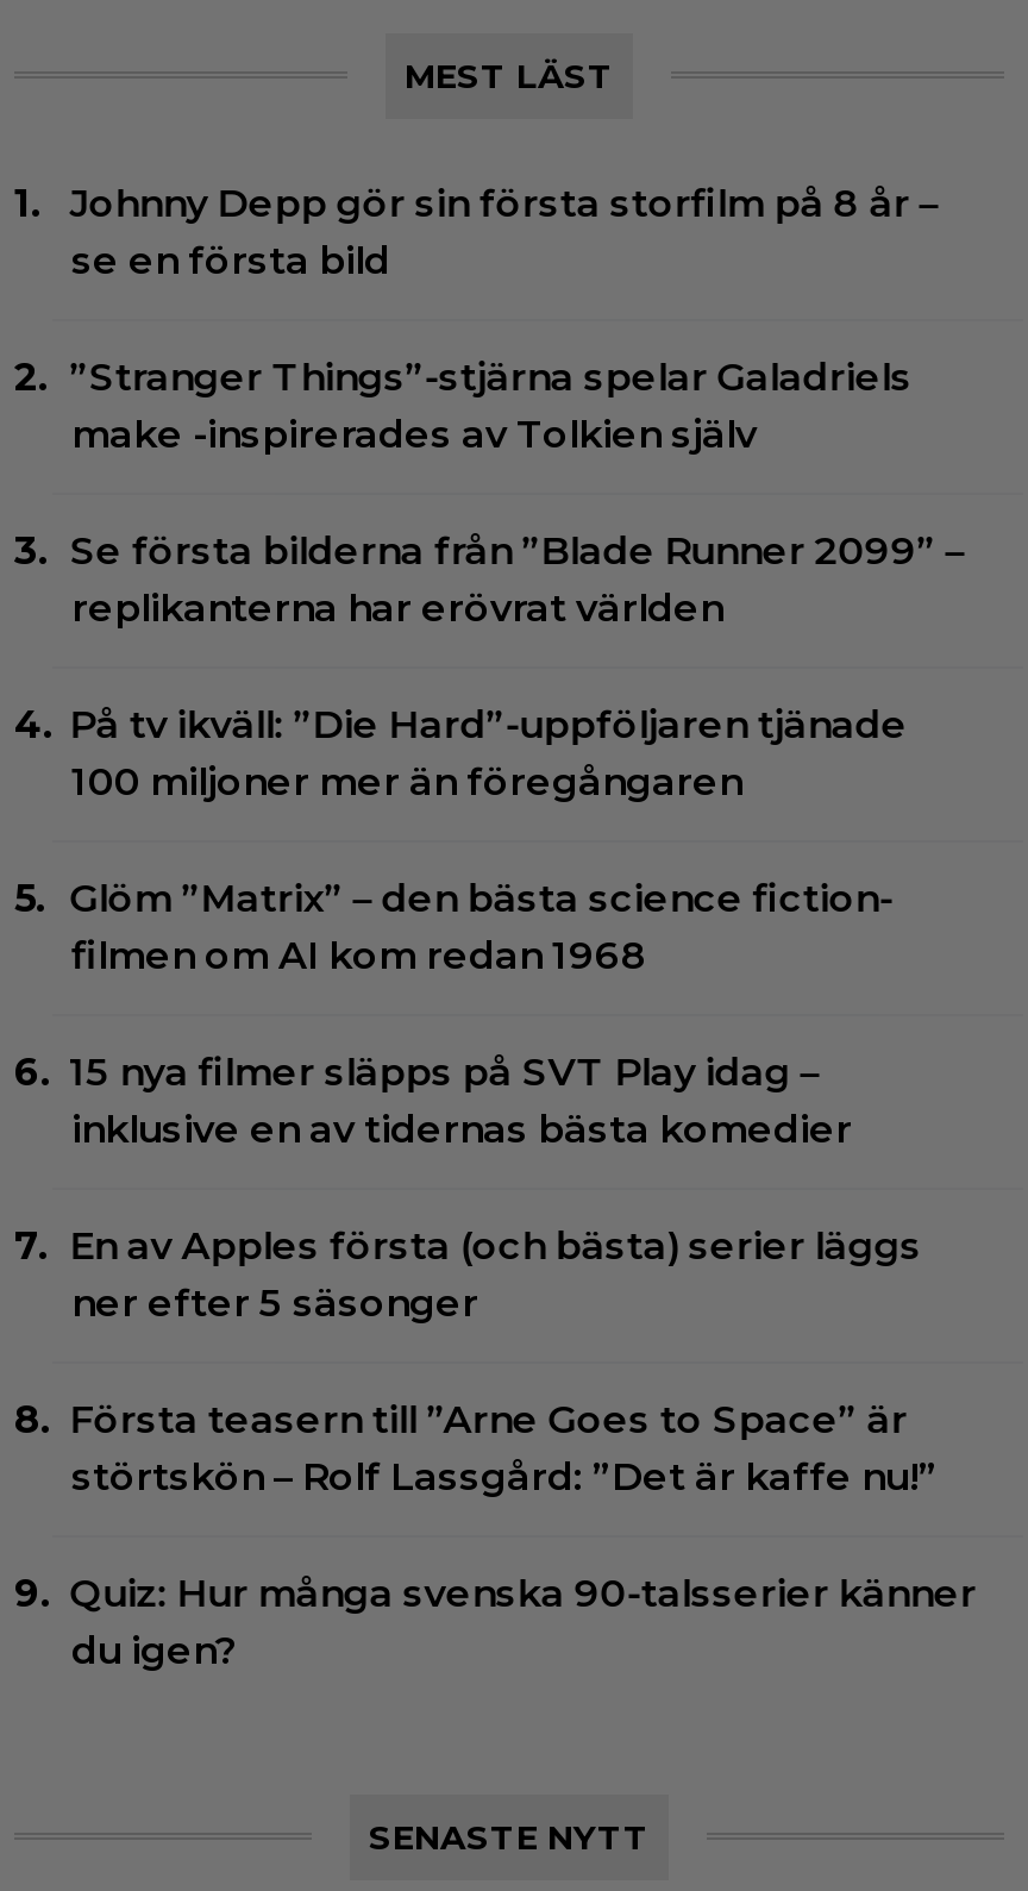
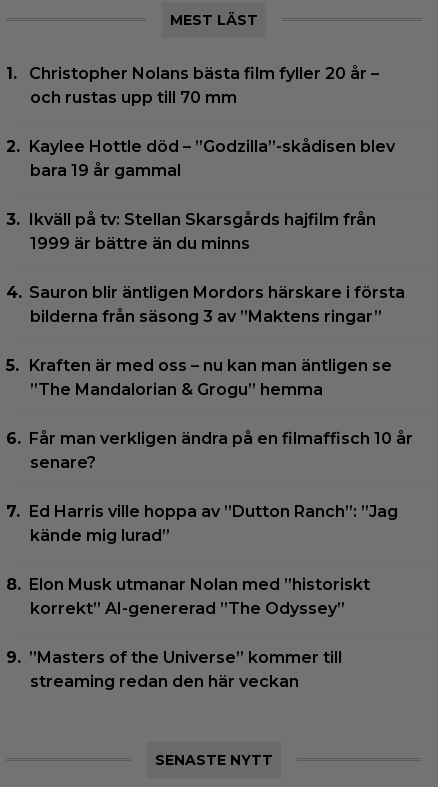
[69,180,938,282] Johnny Depp gör sin första storfilm på 8 år – | se en första bild -> [29,64,379,107] Christopher Nolans bästa film fyller 20 år – | och rustas upp till 70 mm
[69,354,912,456] ”Stranger Things”-stjärna spelar Galadriels | make -inspirerades av Tolkien själv -> [29,137,395,180] Kaylee Hottle död – ”Godzilla”-skådisen blev | bara 19 år gammal
[69,527,964,630] Se första bilderna från ”Blade Runner 2099” – | replikanterna har erövrat världen -> [29,210,376,253] Ikväll på tv: Stellan Skarsgårds hajfilm från | 1999 är bättre än du minns
[69,701,907,804] På tv ikväll: ”Die Hard”-uppföljaren tjänade | 100 miljoner mer än föregångaren -> [29,283,405,326] Sauron blir äntligen Mordors härskare i första | bilderna från säsong 3 av ”Maktens ringar”
[69,875,893,977] Glöm ”Matrix” – den bästa science fiction- | filmen om AI kom redan 1968 -> [29,356,392,399] Kraften är med oss – nu kan man äntligen se | ”The Mandalorian & Grogu” hemma
[69,1049,852,1151] 15 nya filmer släpps på SVT Play idag – | inklusive en av tidernas bästa komedier -> [29,429,413,472] Får man verkligen ändra på en filmaffisch 10 år | senare?
[69,1222,921,1325] En av Apples första (och bästa) serier läggs | ner efter 5 säsonger -> [29,502,398,545] Ed Harris ville hoppa av ”Dutton Ranch”: ”Jag | kände mig lurad”
[69,1396,938,1499] Första teasern till ”Arne Goes to Space” är | störtskön – Rolf Lassgård: ”Det är kaffe nu!” -> [29,575,370,618] Elon Musk utmanar Nolan med ”historiskt | korrekt” AI-genererad ”The Odyssey”
[69,1570,976,1672] Quiz: Hur många svenska 90-talsserier känner | du igen? -> [29,648,342,691] ”Masters of the Universe” kommer till | streaming redan den här veckan

